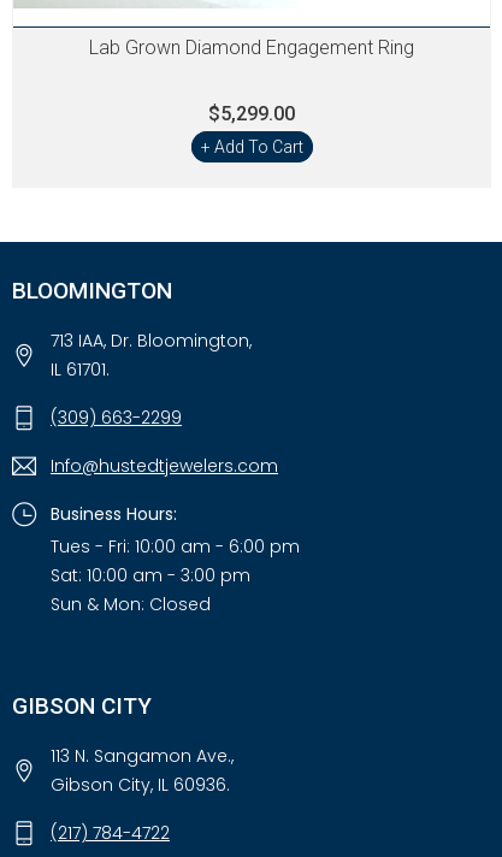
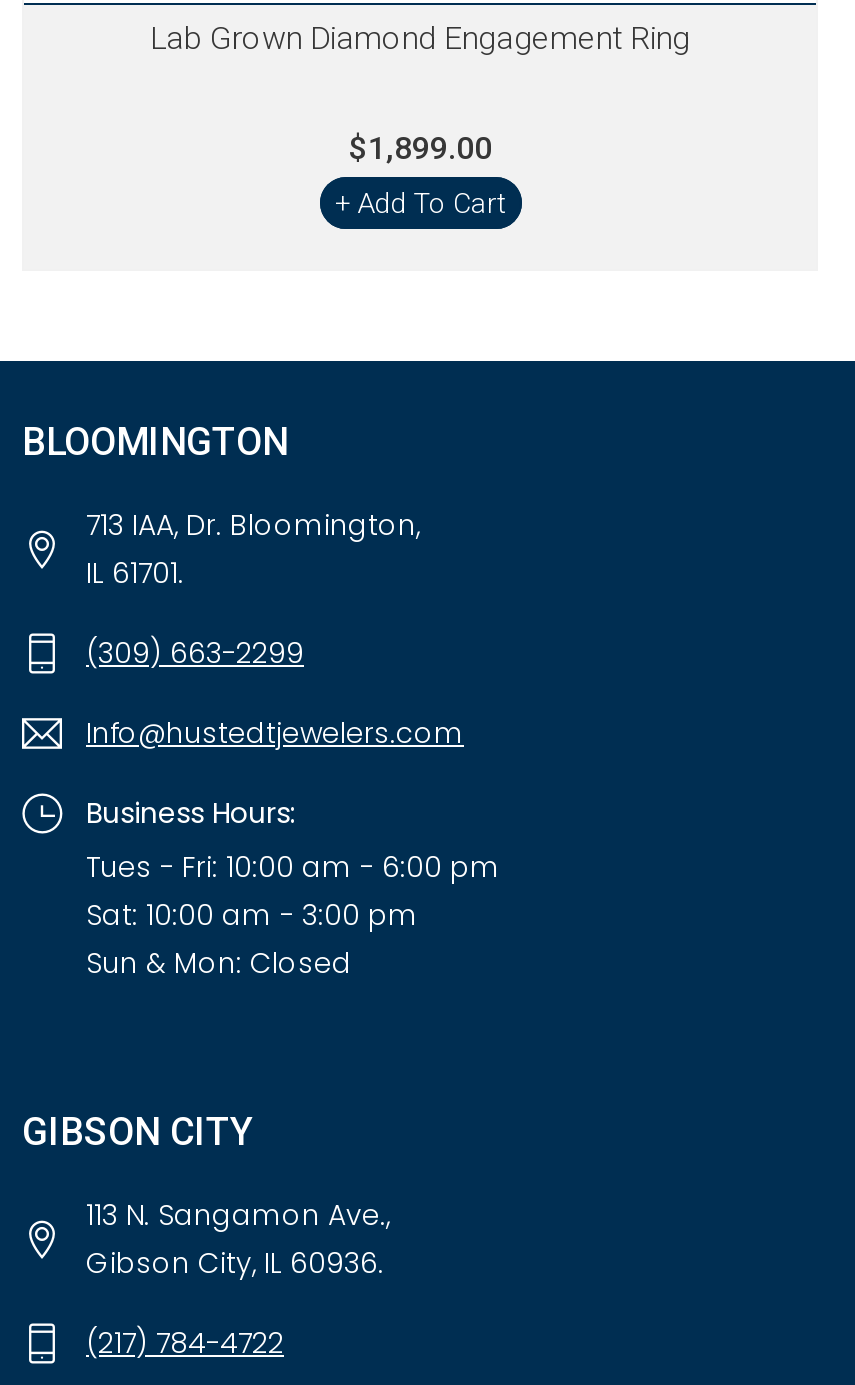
[208,102,295,125] $5,299.00 -> [348,128,492,166] $1,899.00

